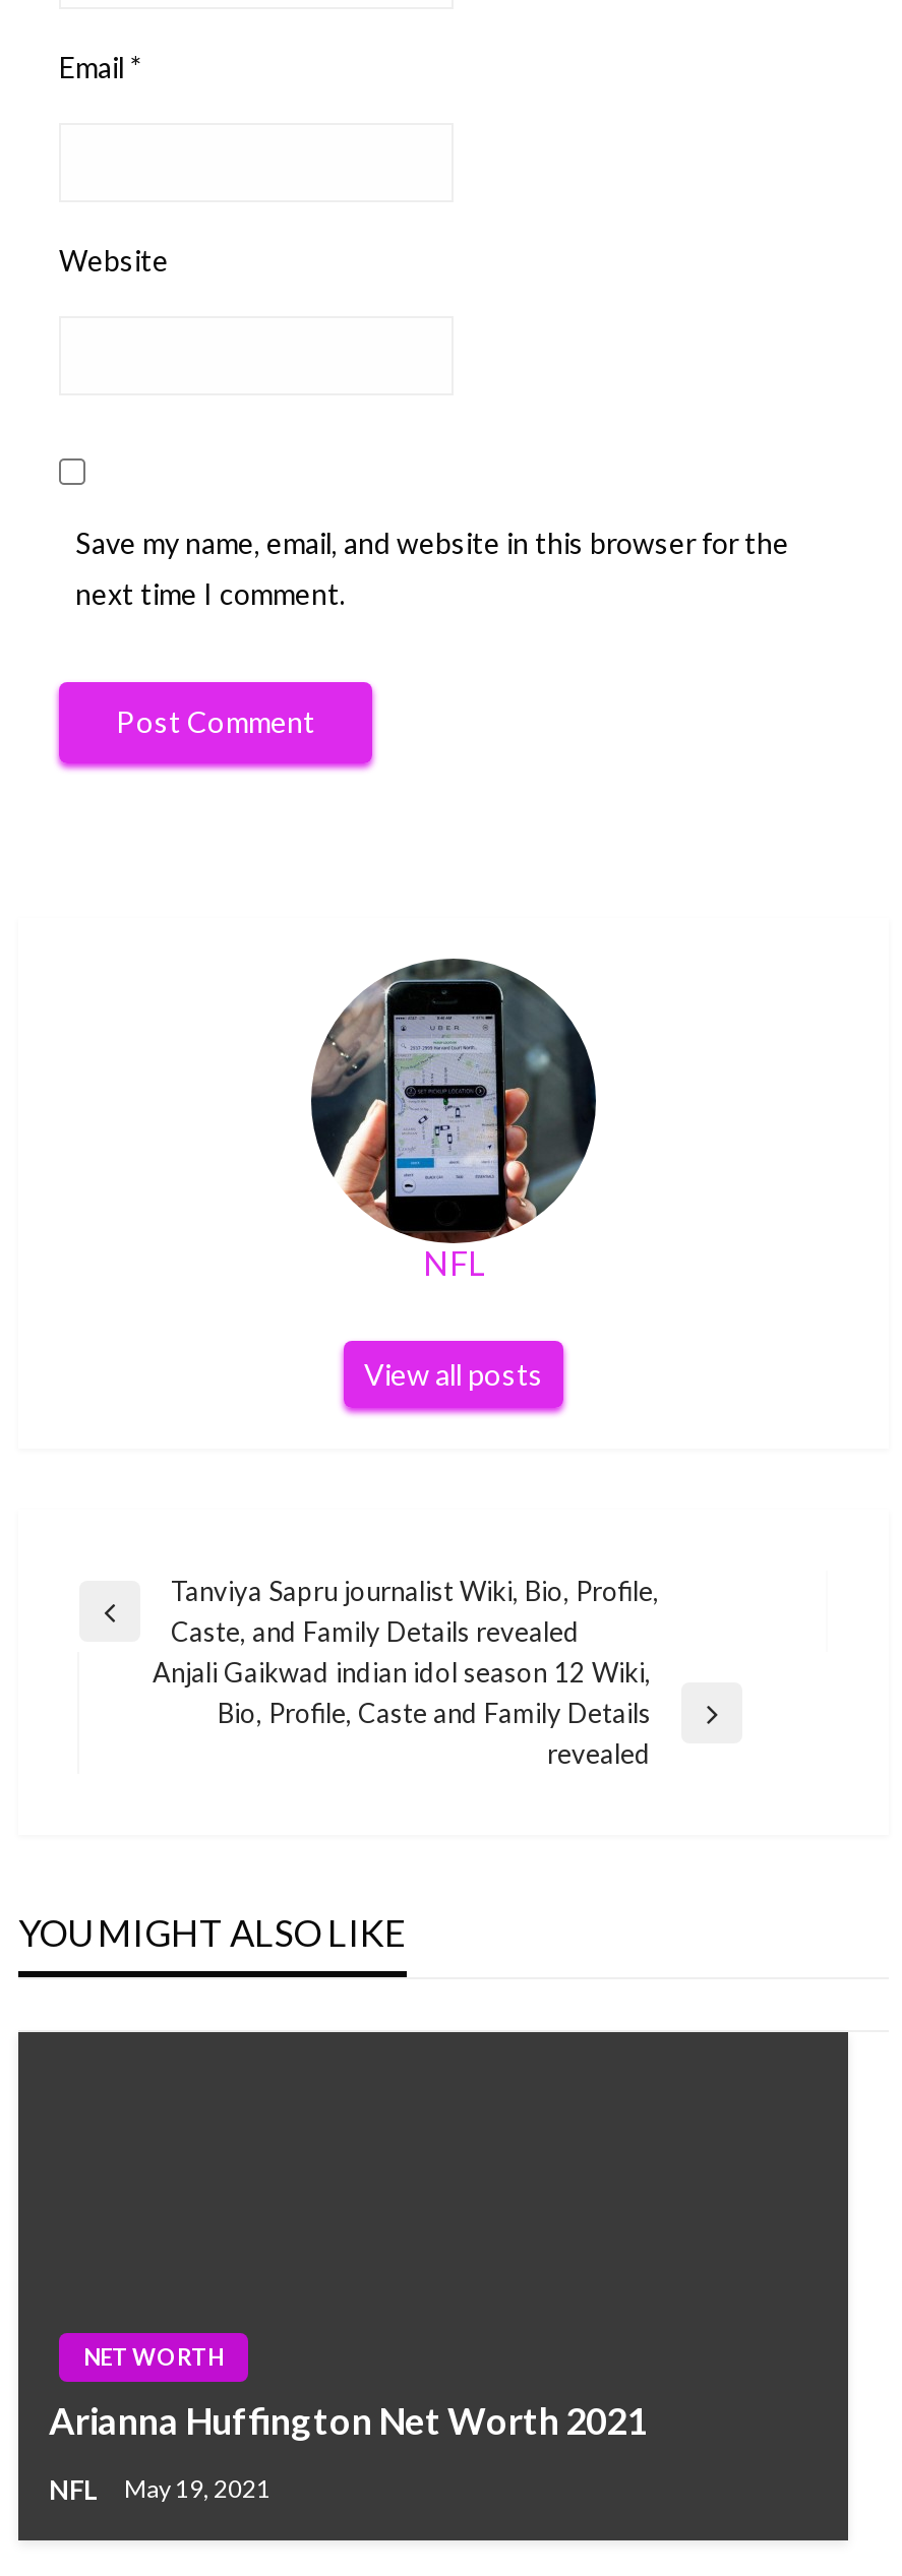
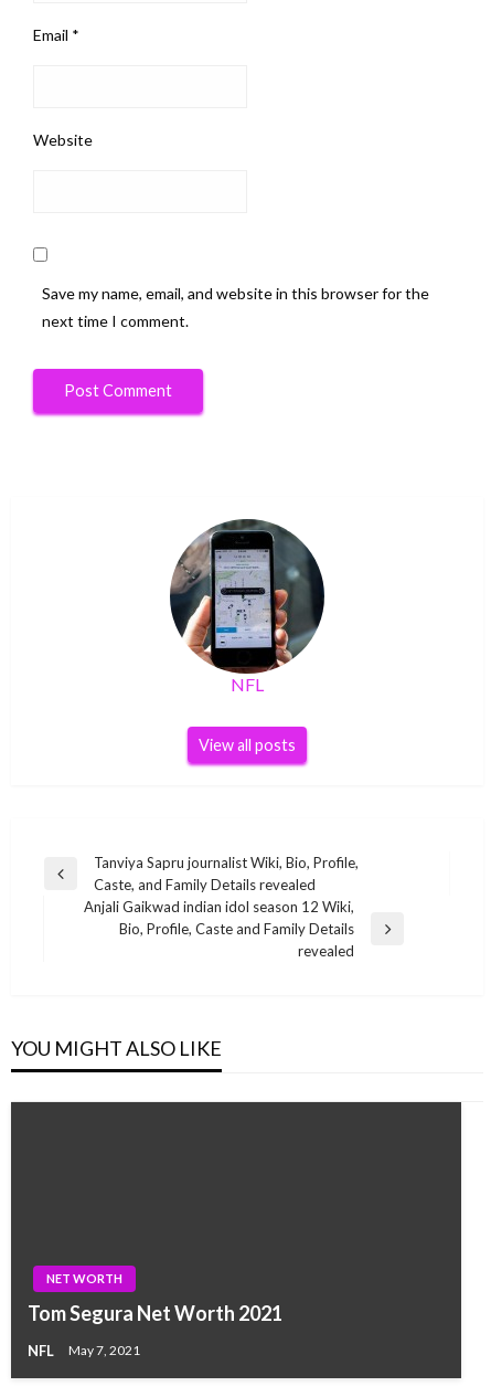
[49,2398,647,2443] Arianna Huffington Net Worth 2021 -> [28,1301,282,1325] Tom Segura Net Worth 2021
[49,2473,270,2506] NFL May 19, 2021 -> [28,1342,140,1359] NFL May 7, 2021

